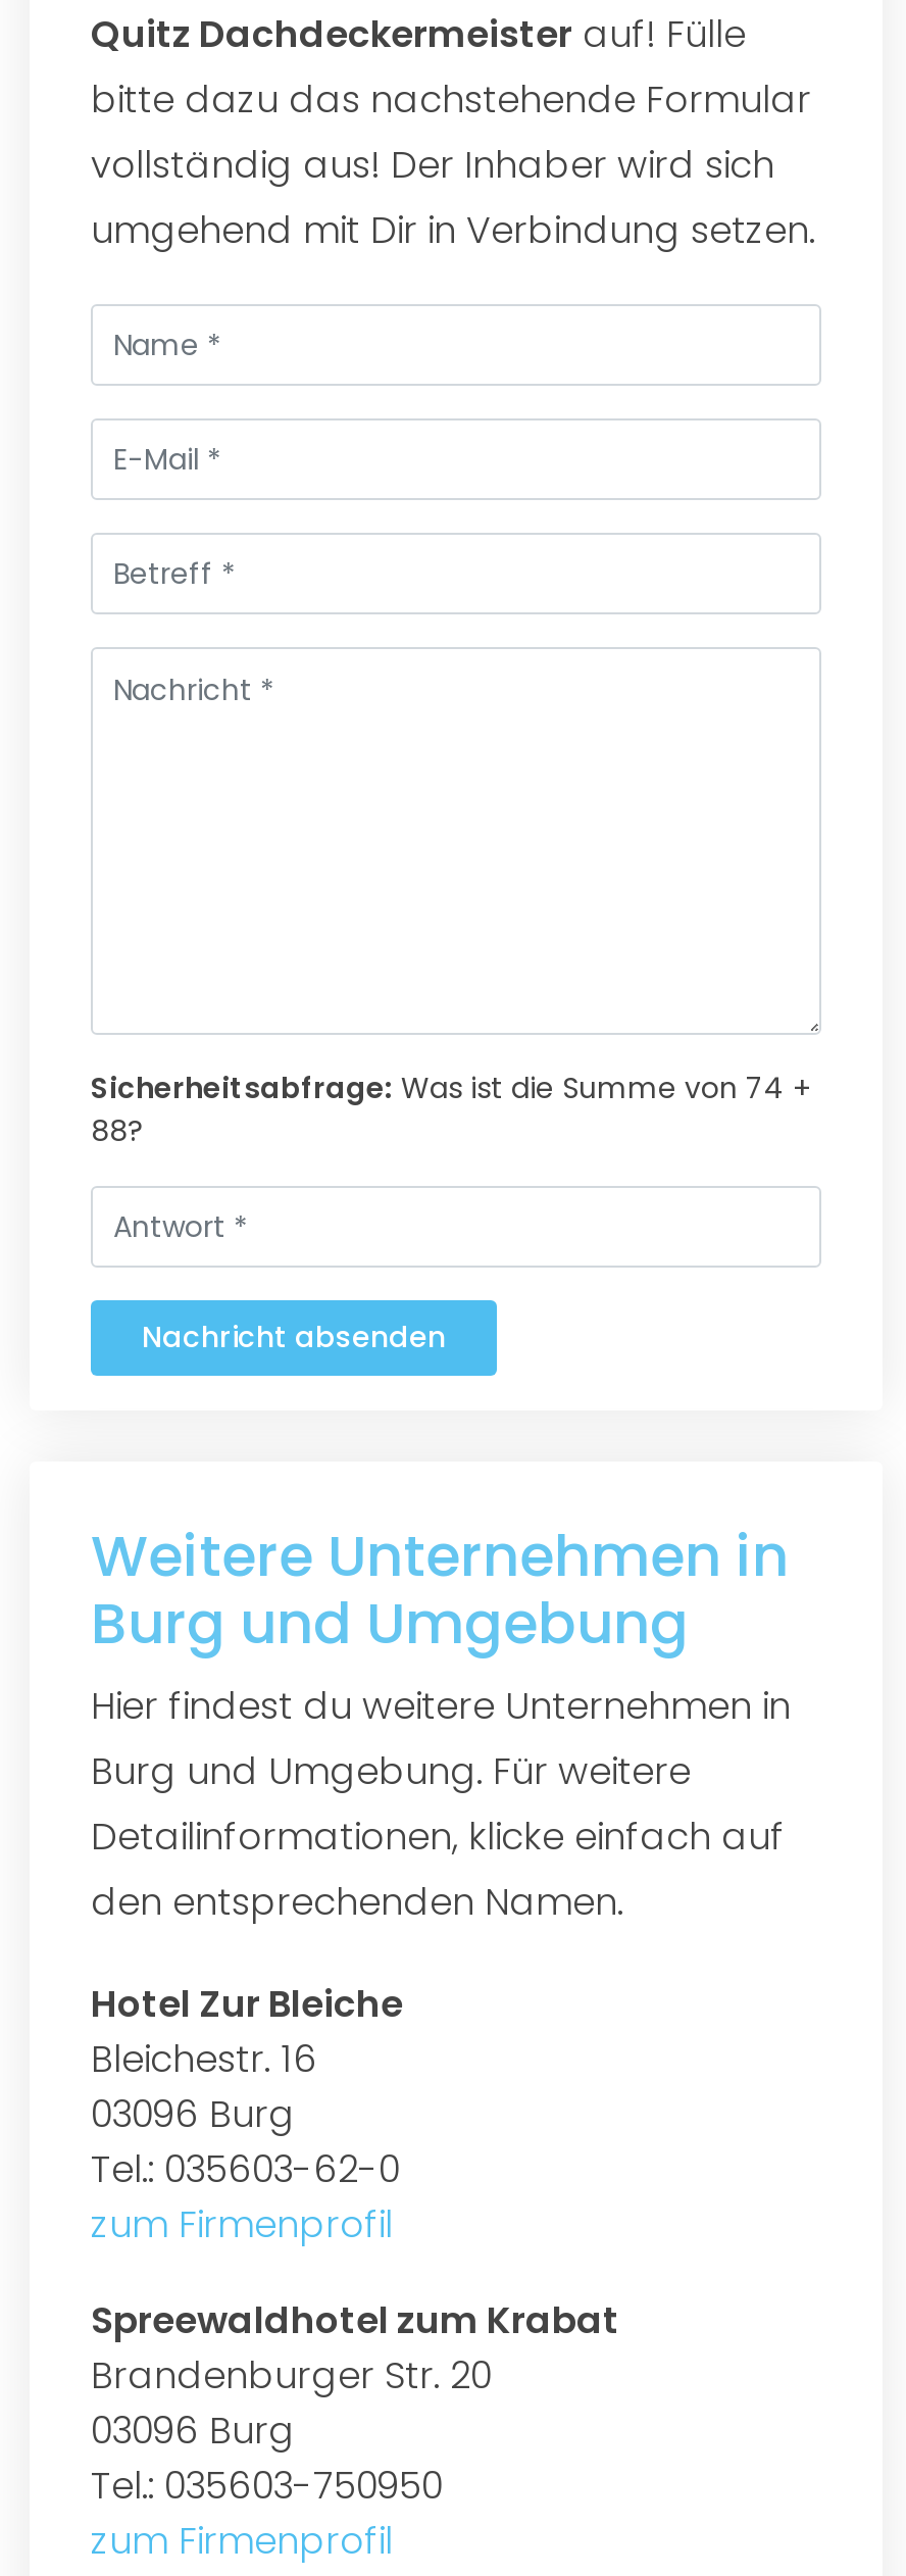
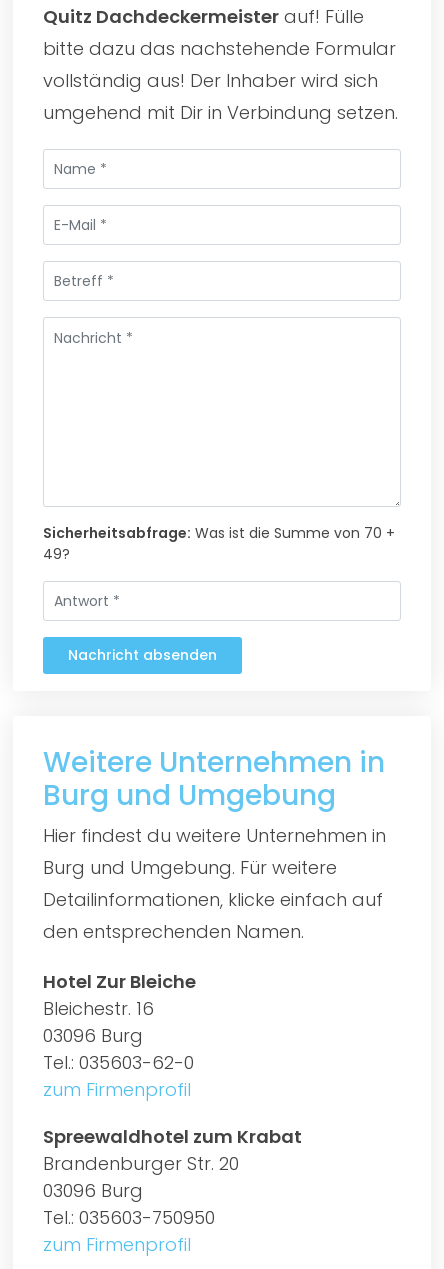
[91,1068,811,1109] Sicherheitsabfrage: Was ist die Summe von 74 + -> [43,523,395,543] Sicherheitsabfrage: Was ist die Summe von 70 +
[91,1111,144,1151] 88? -> [43,544,70,564] 49?

